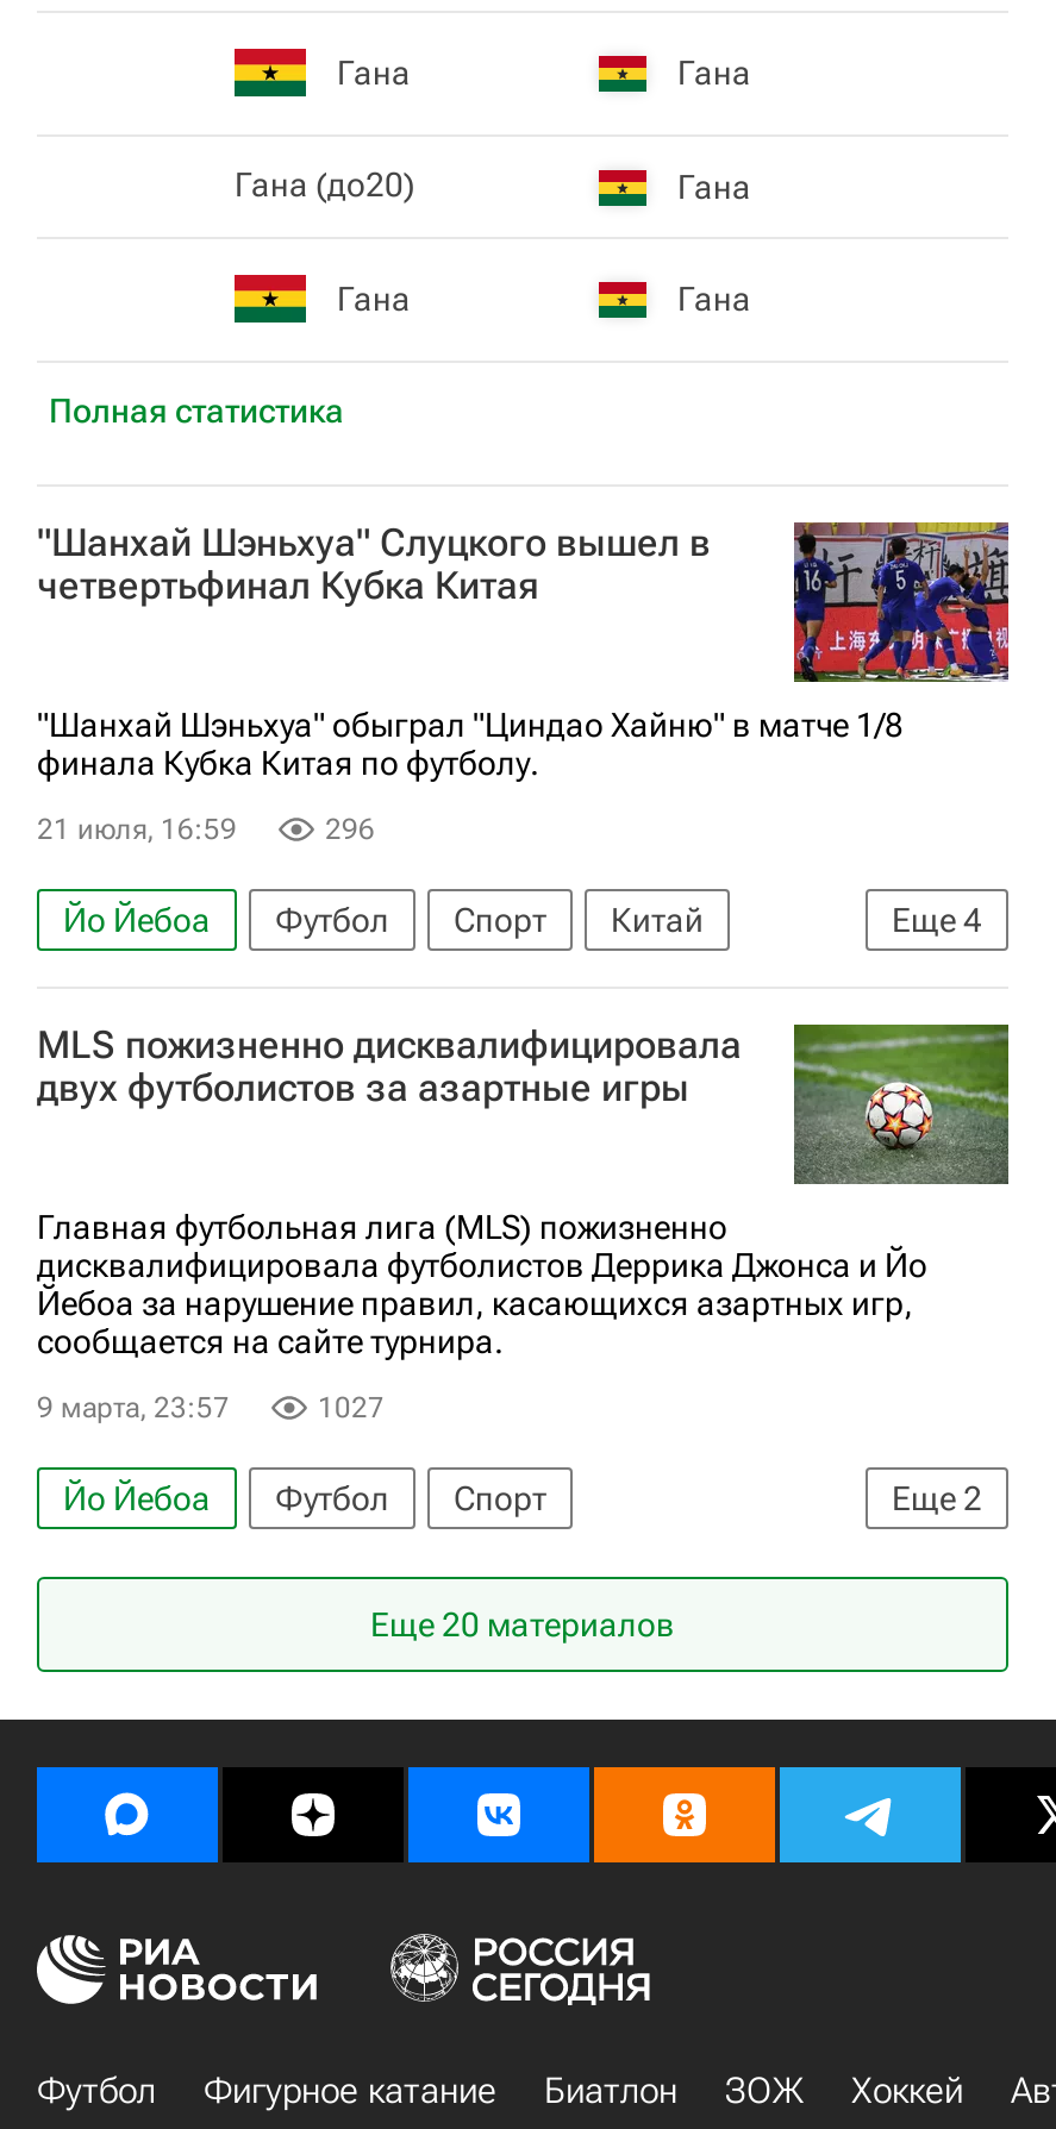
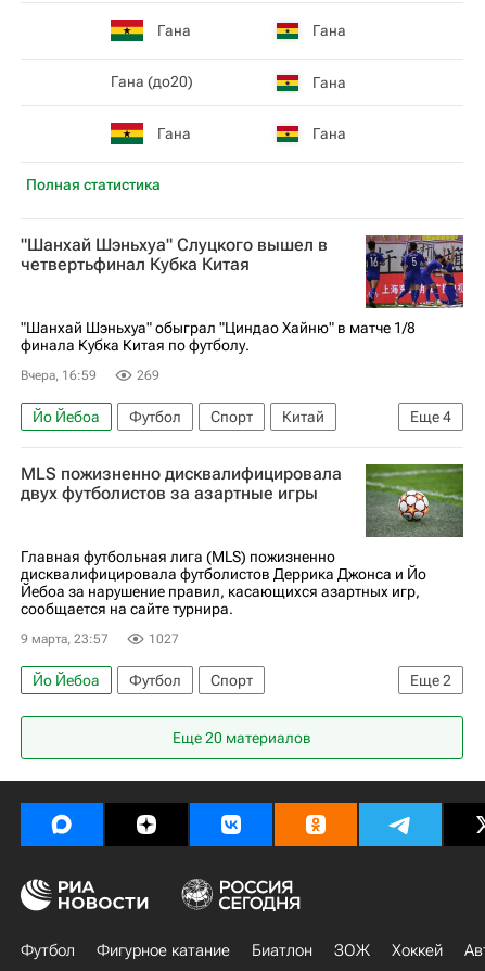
[37,813,375,846] 21 июля, 16:59 | 296 -> [21,368,159,383] Вчера, 16:59 | 269

